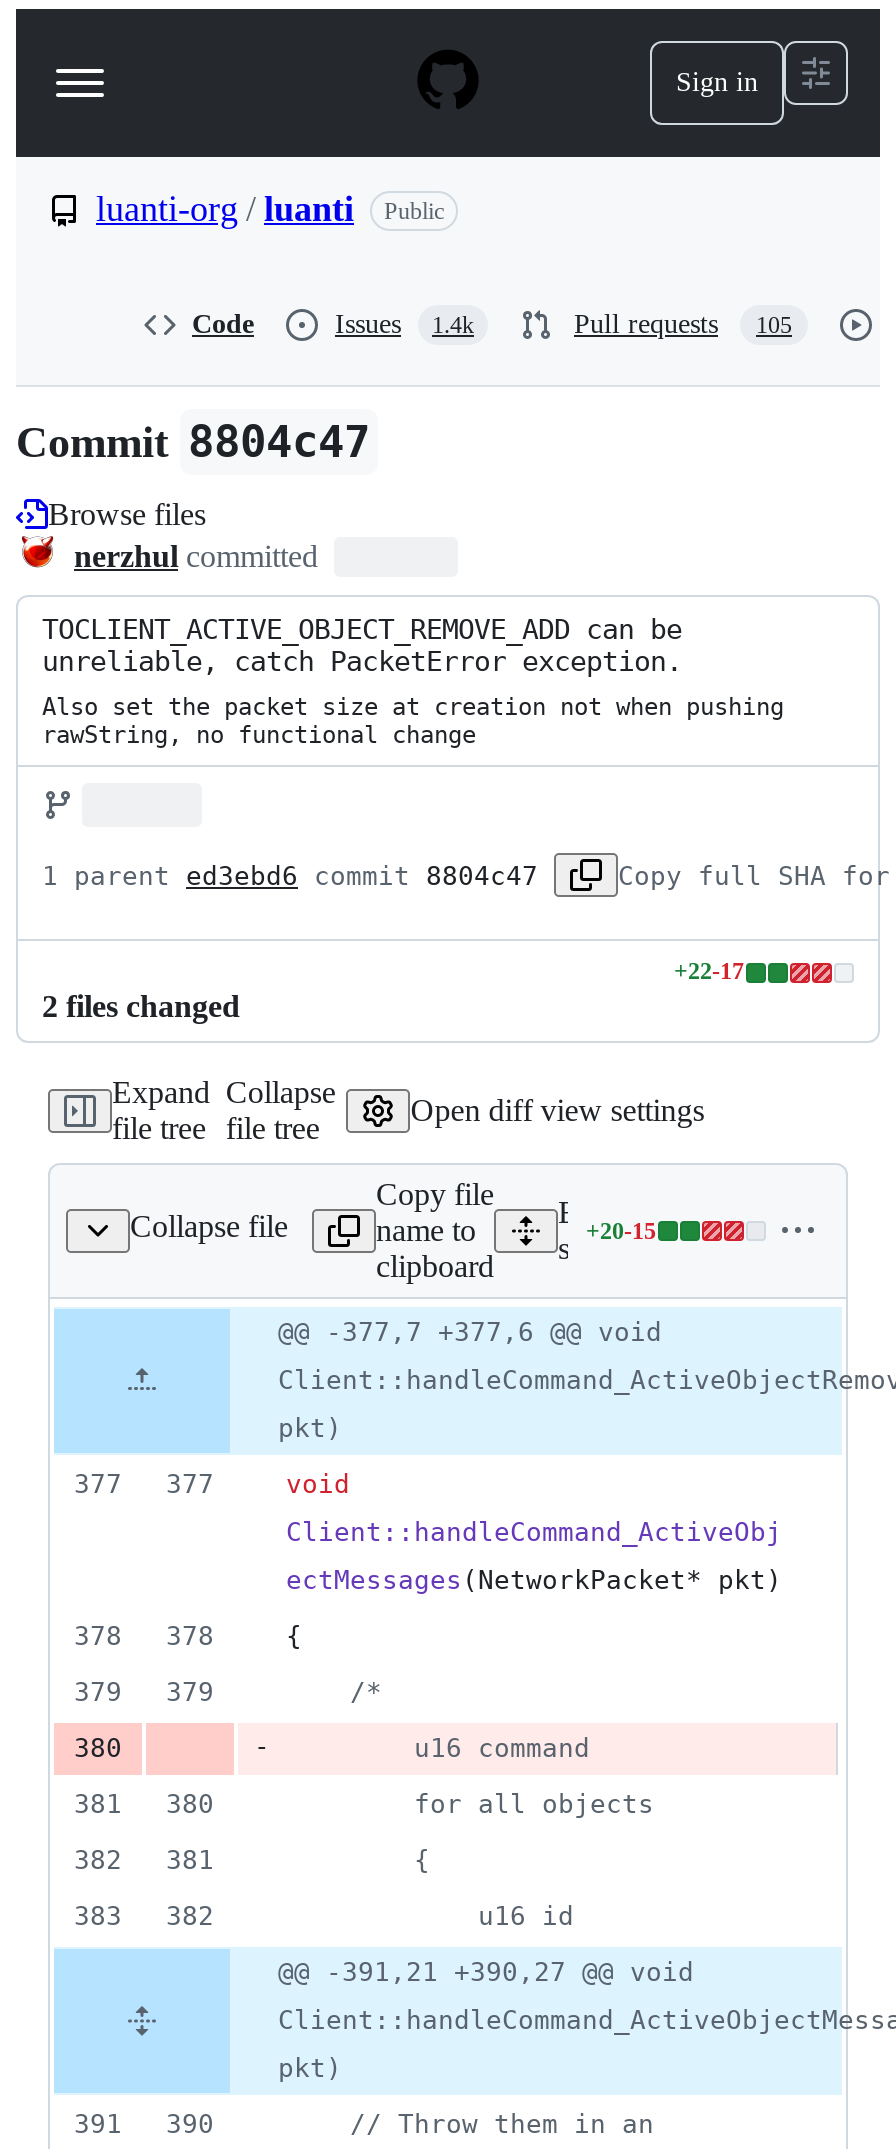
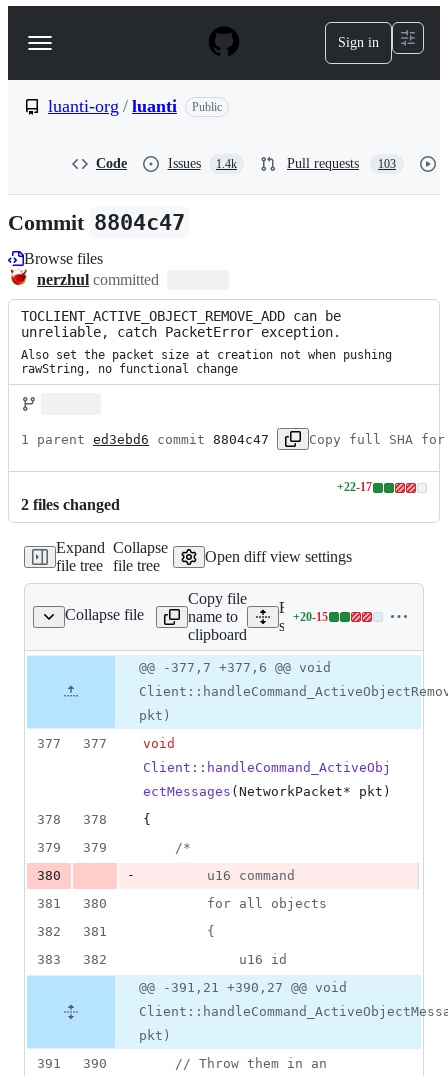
[574,309,792,339] Pull requests 105 -> [287,156,396,171] Pull requests 103

